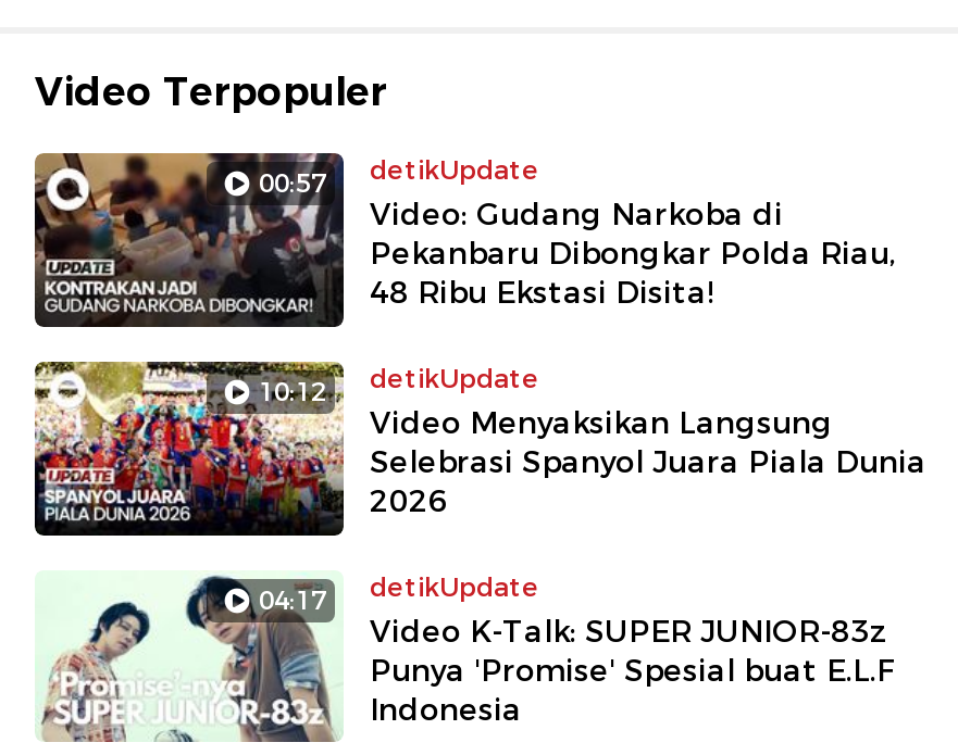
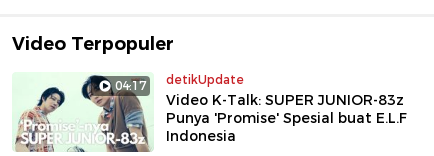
[33,151,926,520] [image] | 00:57 | detikUpdate | Video: Gudang Narkoba di | Pekanbaru Dibongkar Polda Riau, | 48 Ribu Ekstasi Disita! | 10:12 | detikUpdate | Video Menyaksikan Langsung | Selebrasi Spanyol Juara Piala Dunia | 2026 -> none
[33,360,339,538] [image] -> none

